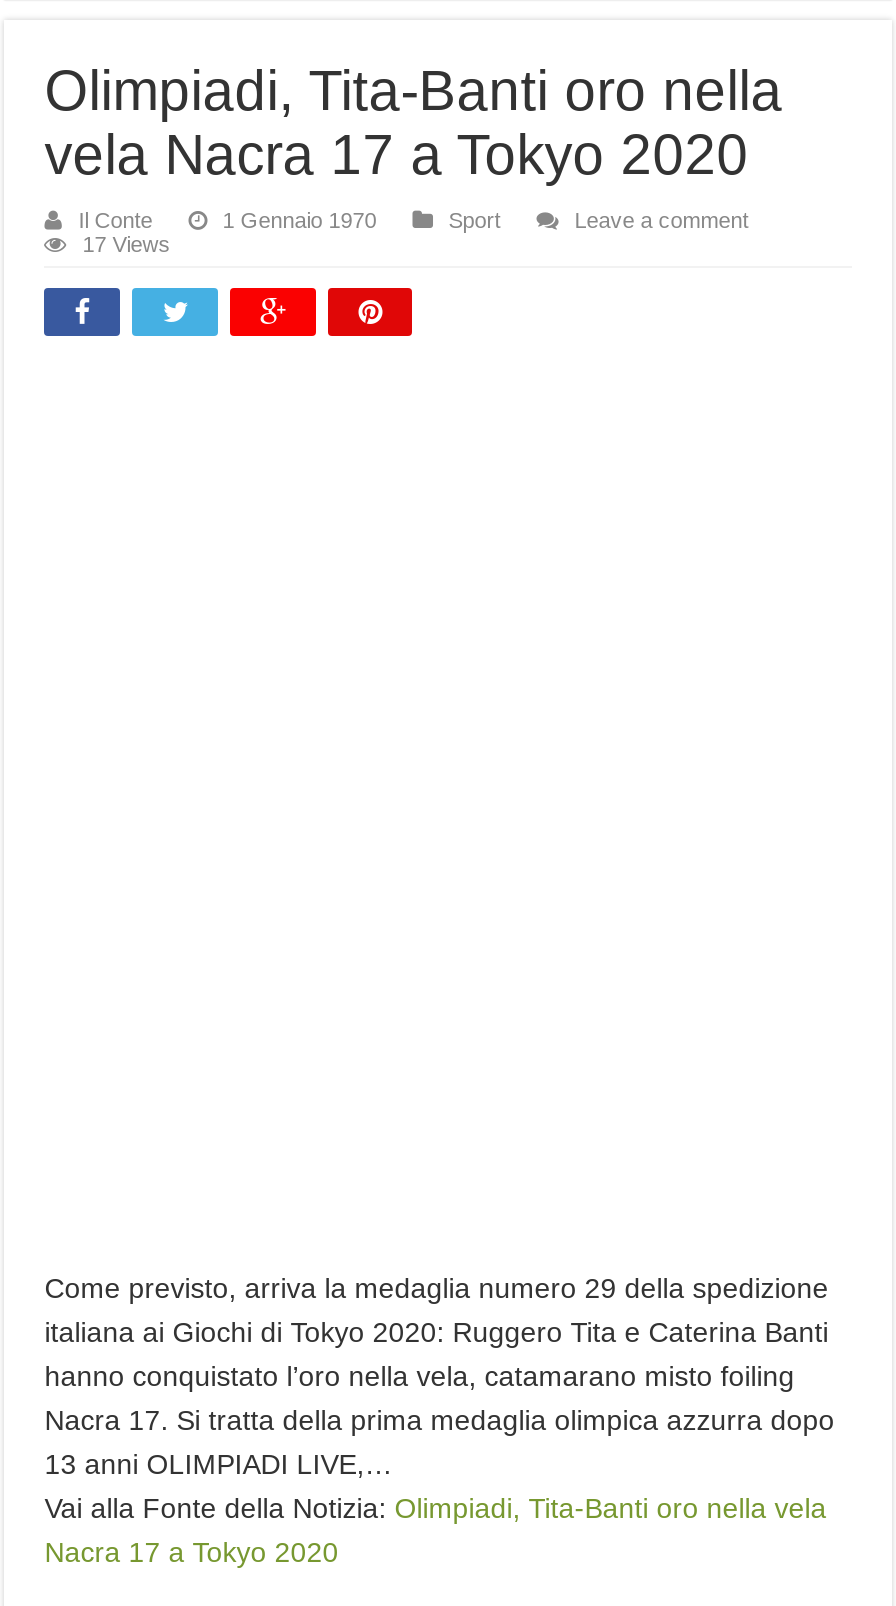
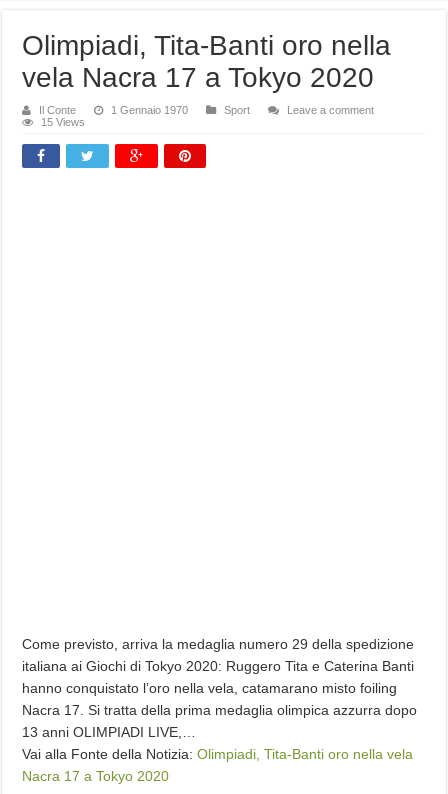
[82,232,170,256] 17 Views -> [41,116,85,128] 15 Views

